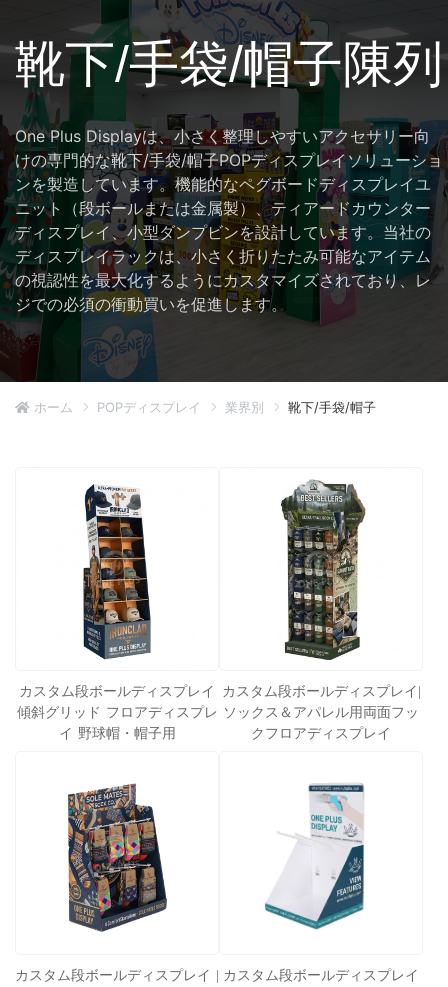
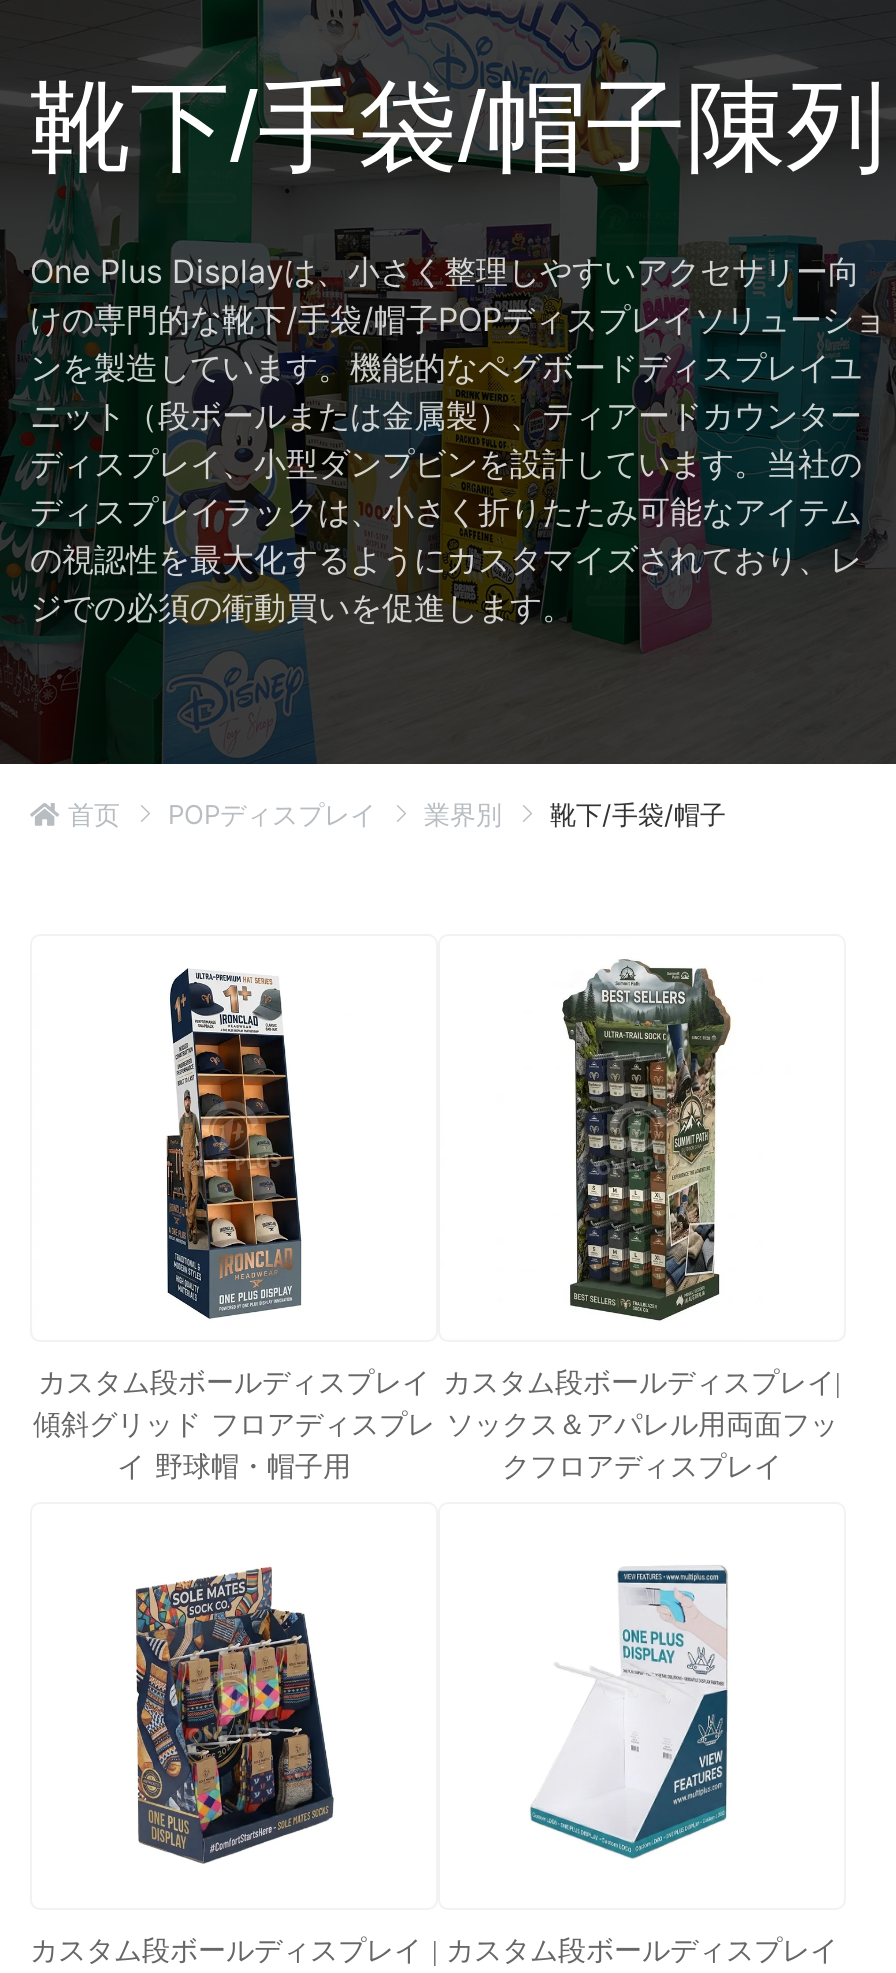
[30,399,73,415] ホーム -> [60,798,120,830] 首页

